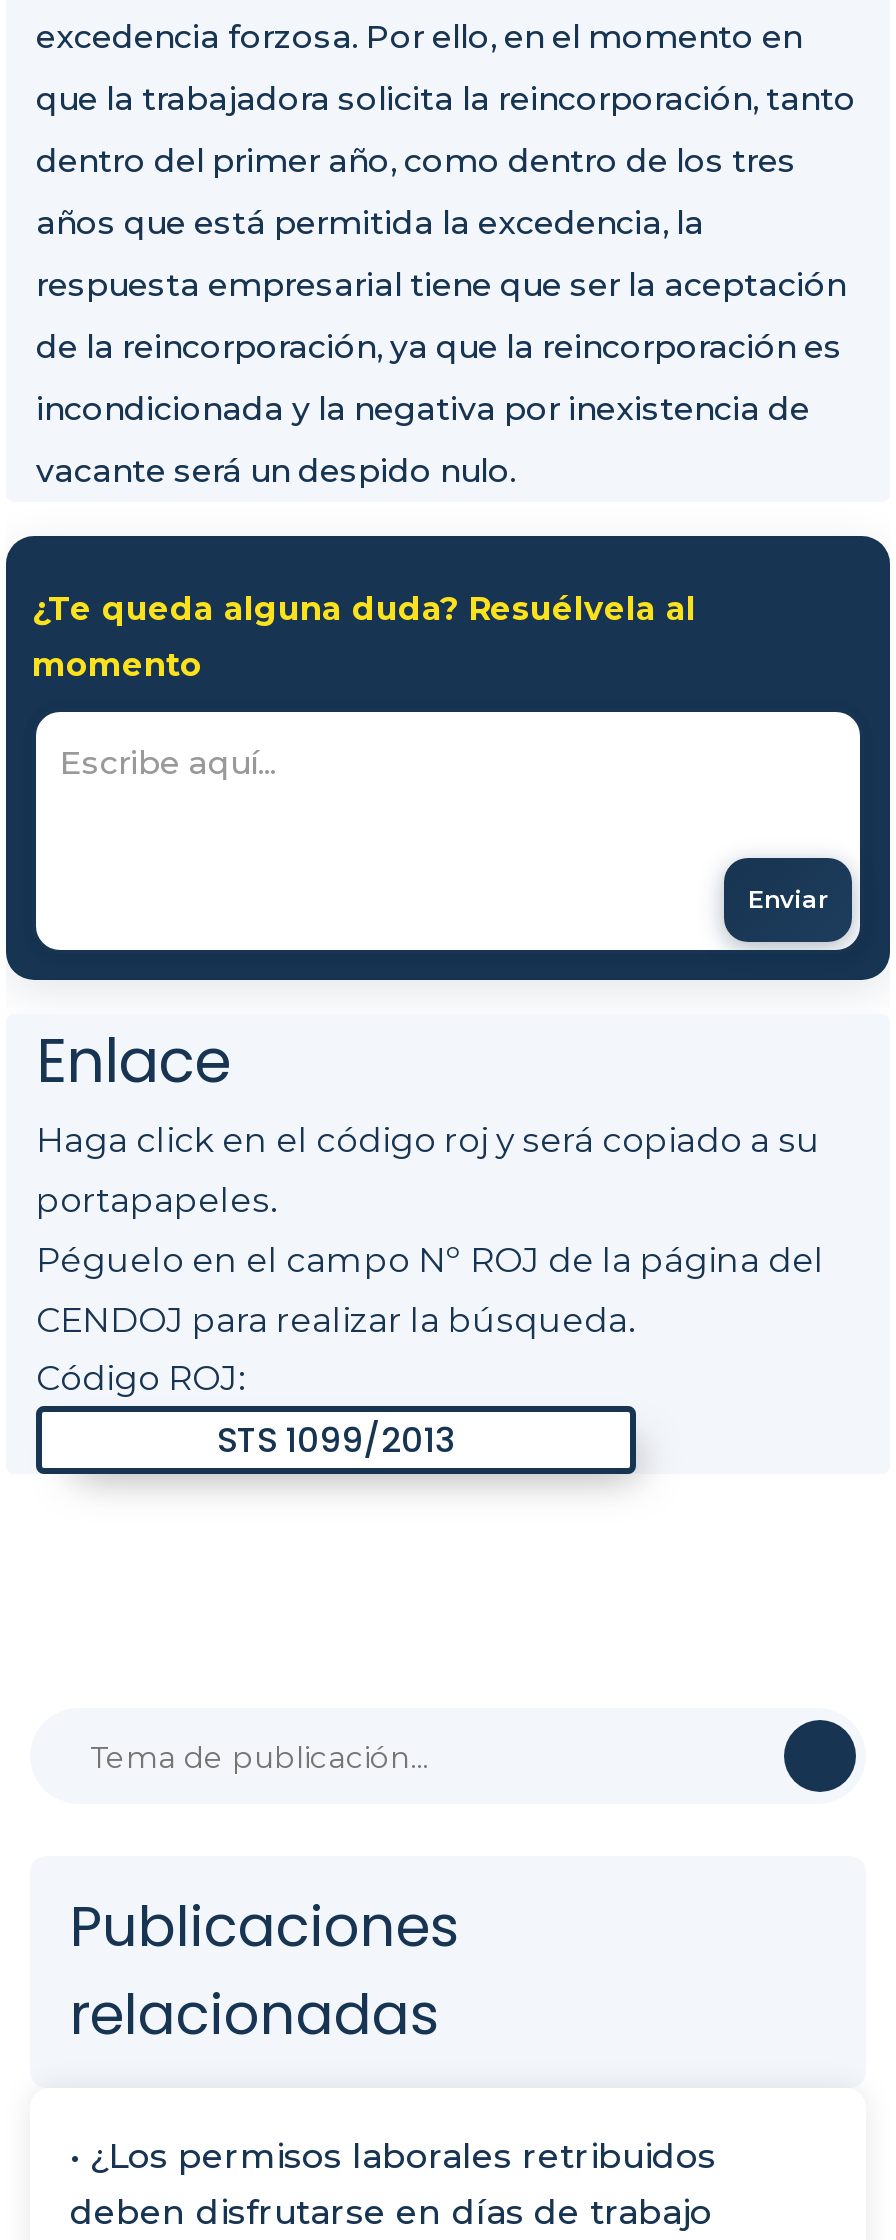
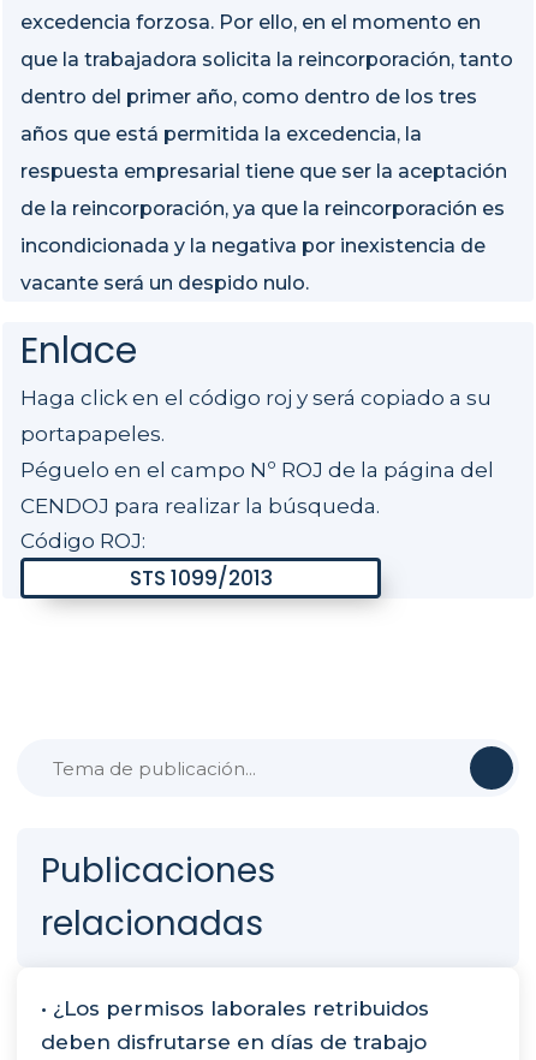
[6,533,890,983] [image] | ¿Te queda alguna duda? Resuélvela al | momento -> none
[748,884,828,914] Enviar -> none

